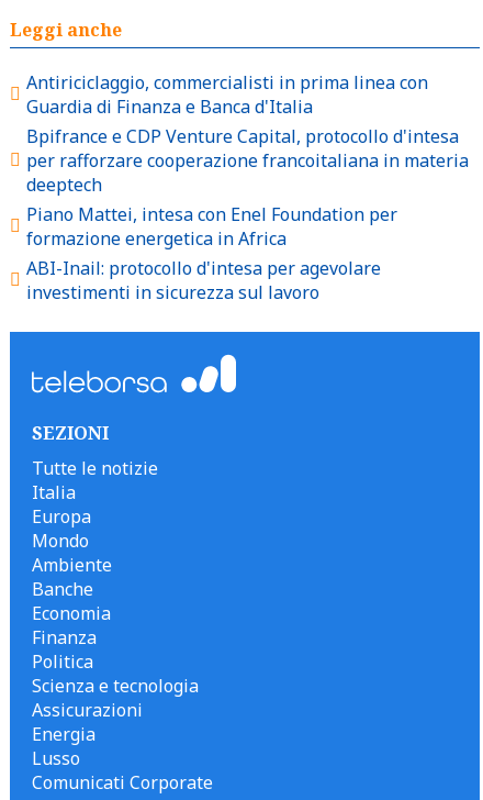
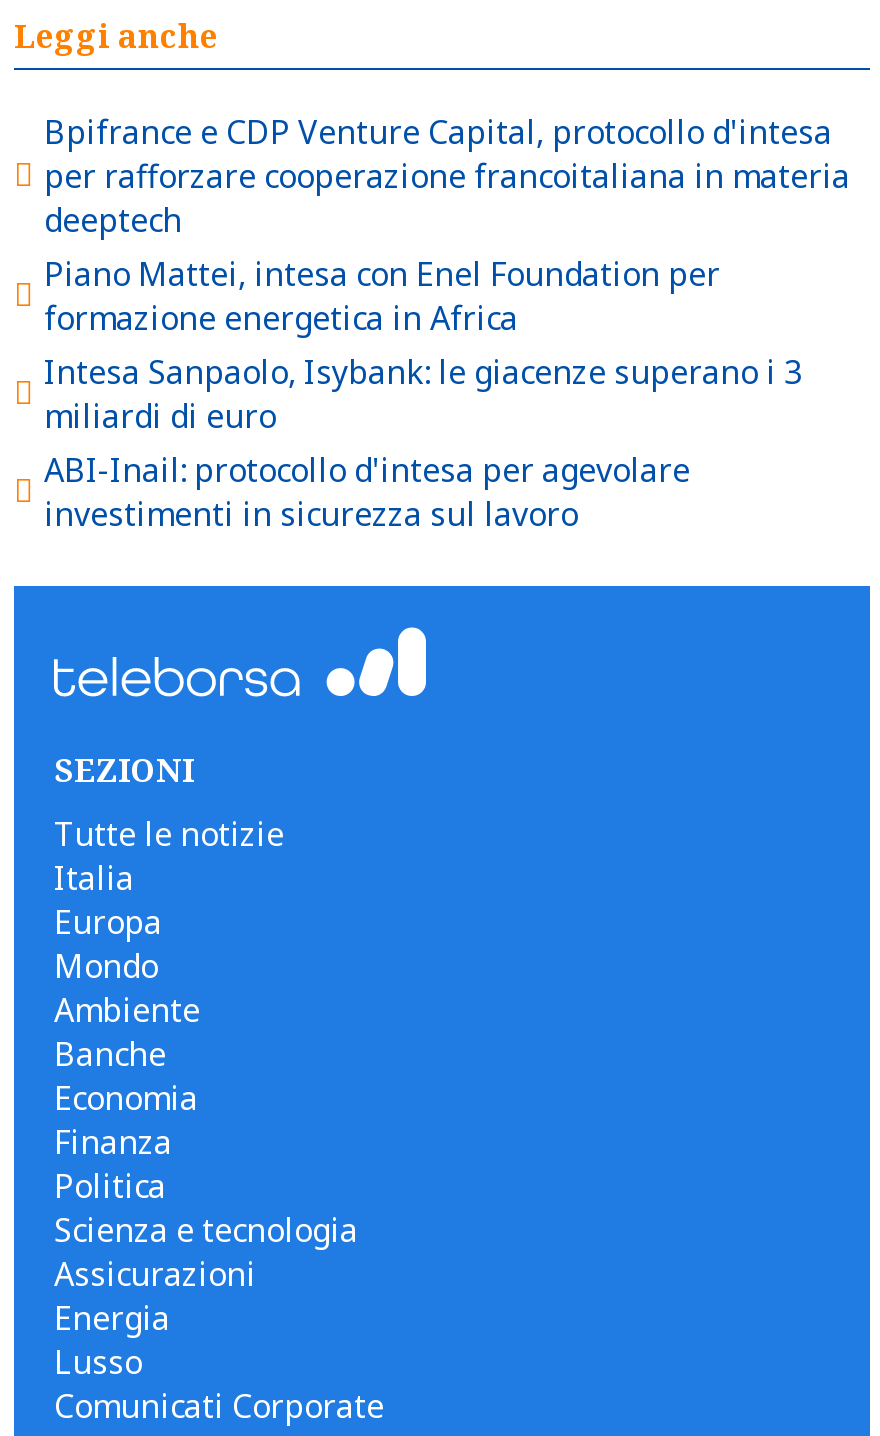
[26,70,428,118] Antiriciclaggio, commercialisti in prima linea con | Guardia di Finanza e Banca d'Italia -> none
moved [26,124,469,250] -> [44,109,850,339]: Bpifrance e CDP Venture Capital, protocollo d'intesa | per rafforzare cooperazione francoitaliana in materia | deeptech | Piano Mattei, intesa con Enel Foundation per | formazione energetica in Africa
none -> [44,349,802,437] Intesa Sanpaolo, Isybank: le giacenze superano i 3 | miliardi di euro

